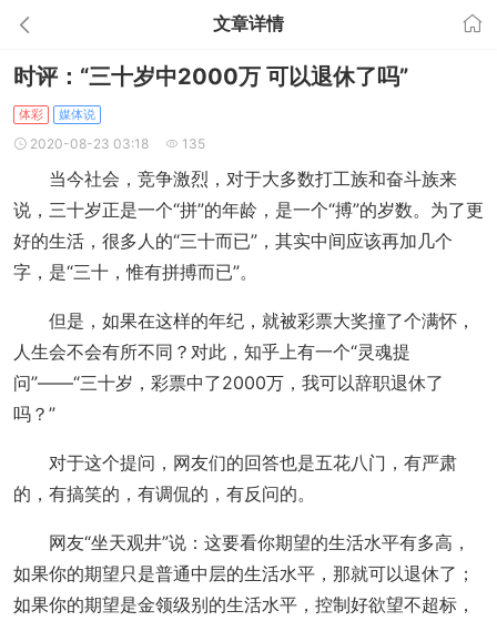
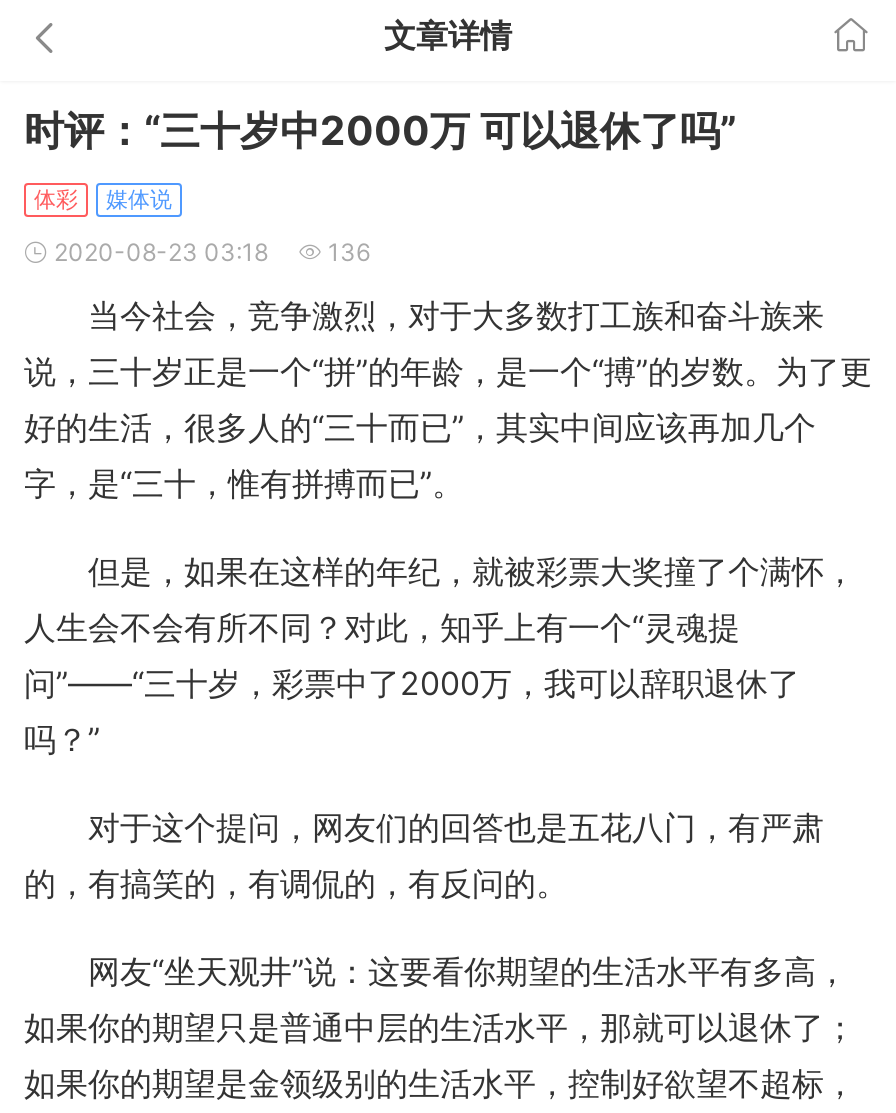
[30,135,205,152] 2020-08-23 03:18 135 -> [54,237,370,267] 2020-08-23 03:18 136

